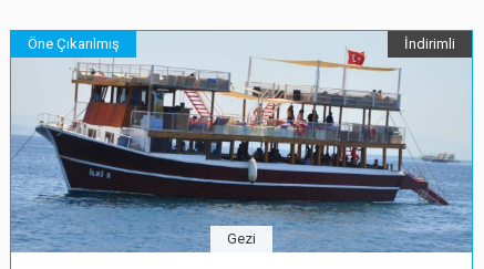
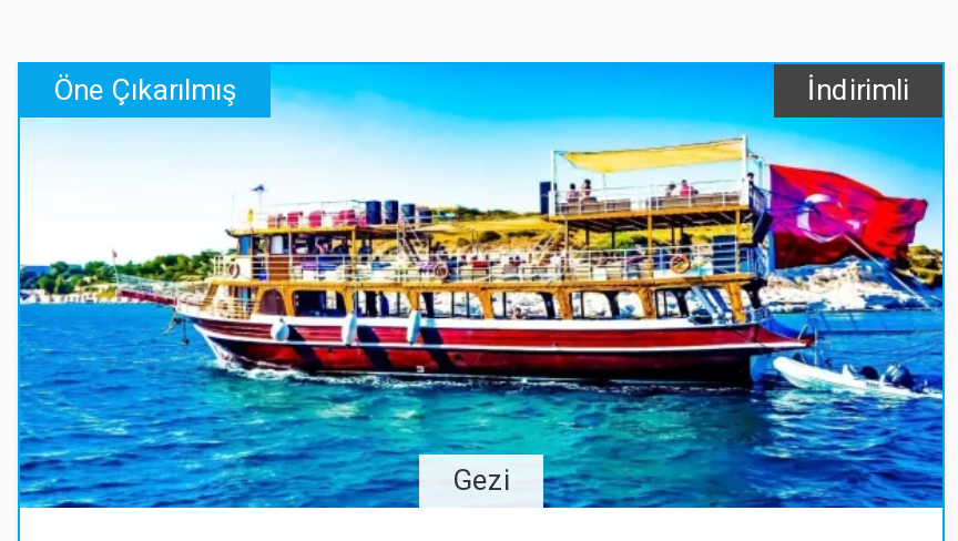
[10,30,473,254] [image] -> [18,62,945,510] [image]

